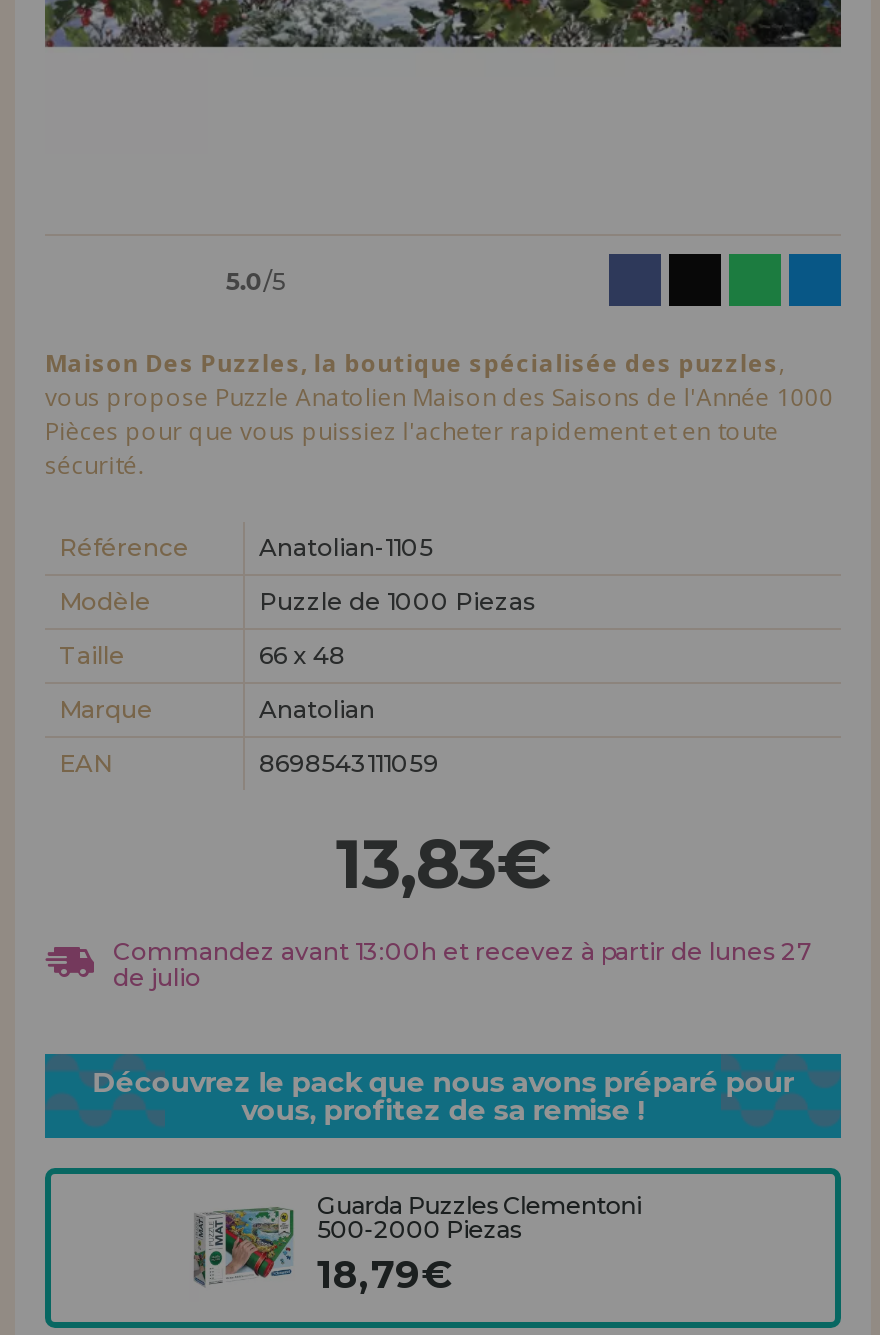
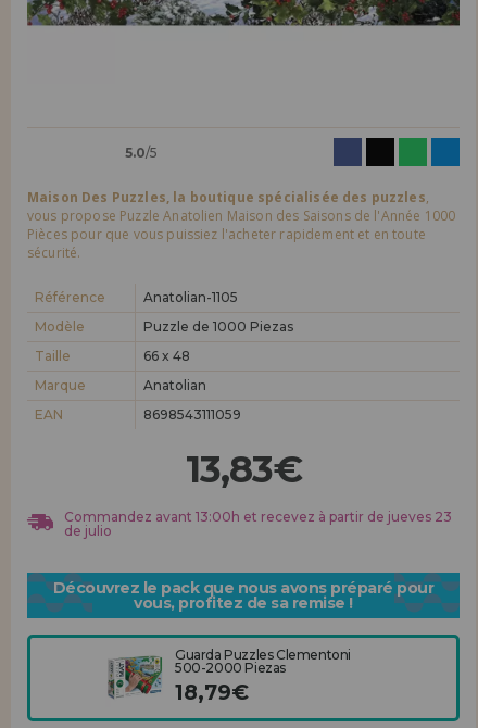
[113,936,813,966] Commandez avant 13:00h et recevez à partir de lunes 27 -> [64,509,452,525] Commandez avant 13:00h et recevez à partir de jueves 23

